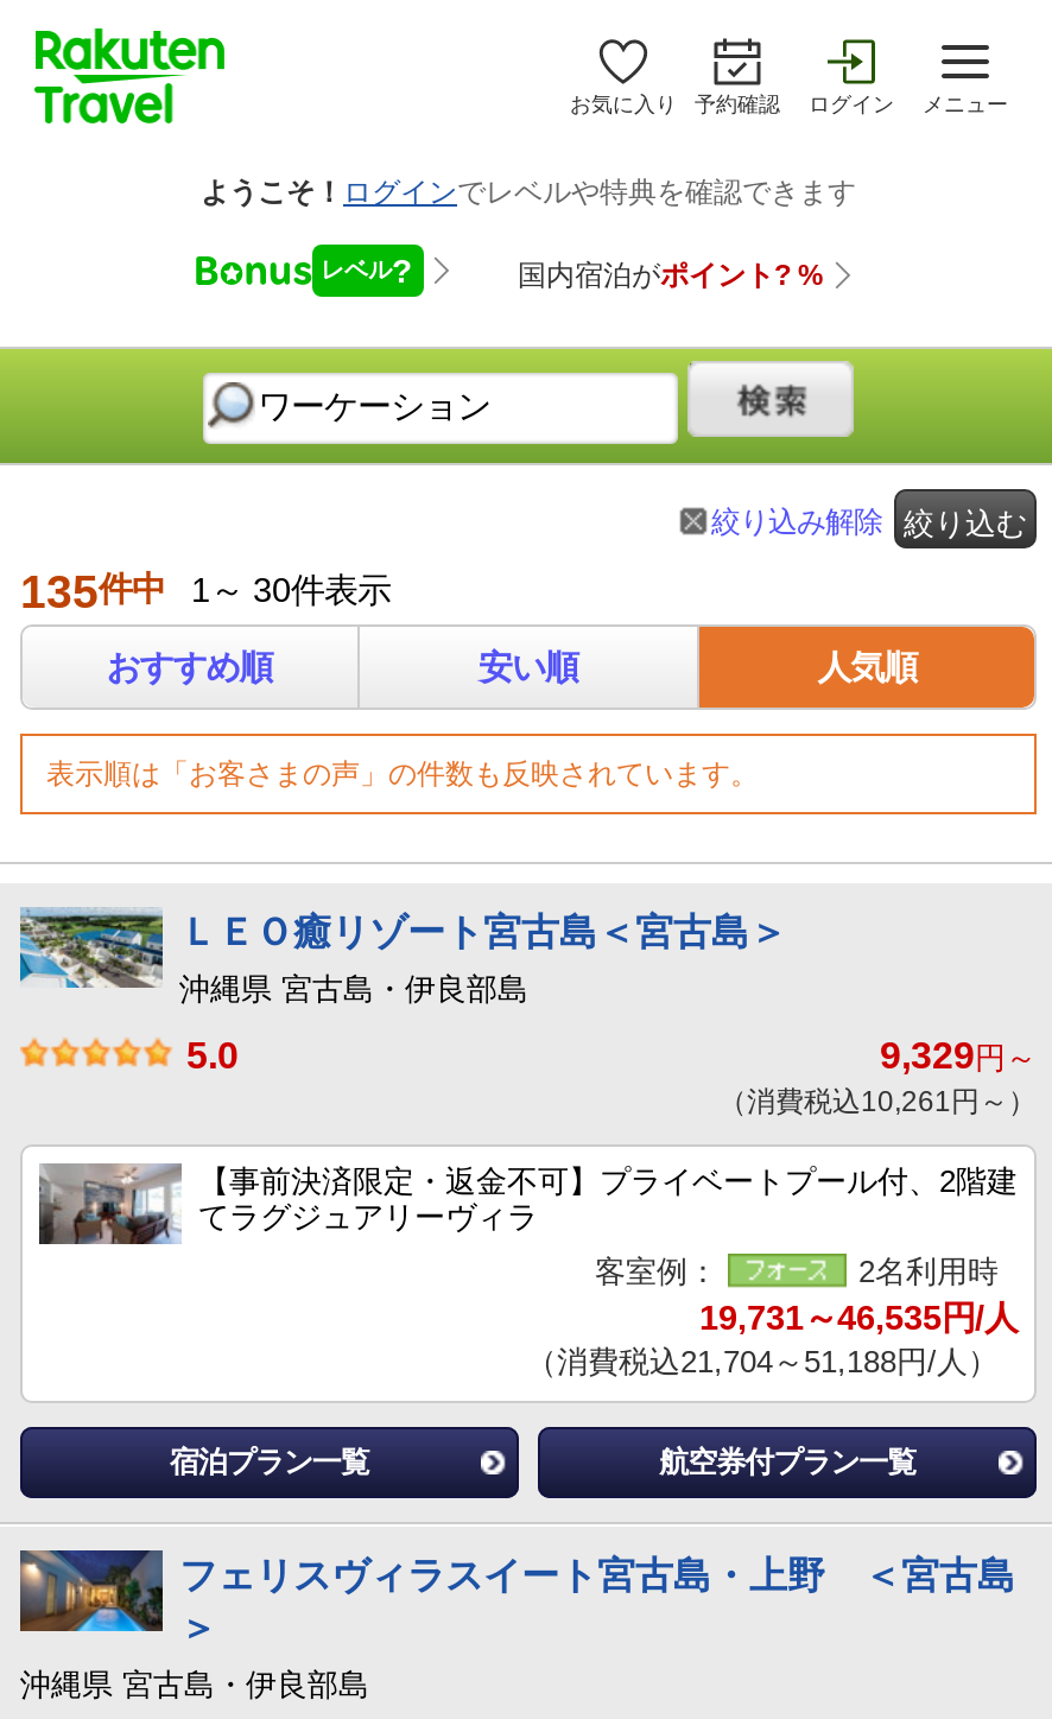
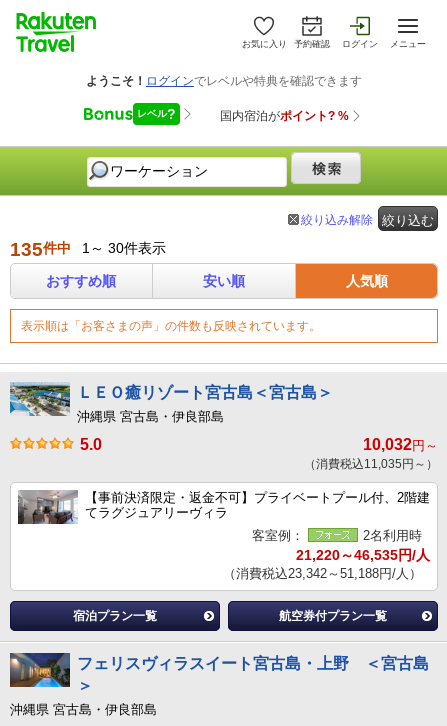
[880,1035,1037,1076] 9,329円～ -> [363,436,438,453] 10,032円～
[718,1085,1037,1118] （消費税込10,261円～） -> [304,457,438,471] （消費税込11,035円～）
[699,1299,1018,1337] 19,731～46,535円/人 -> [296,547,430,563] 21,220～46,535円/人
[526,1344,999,1379] （消費税込21,704～51,188円/人） -> [223,566,422,581] （消費税込23,342～51,188円/人）

